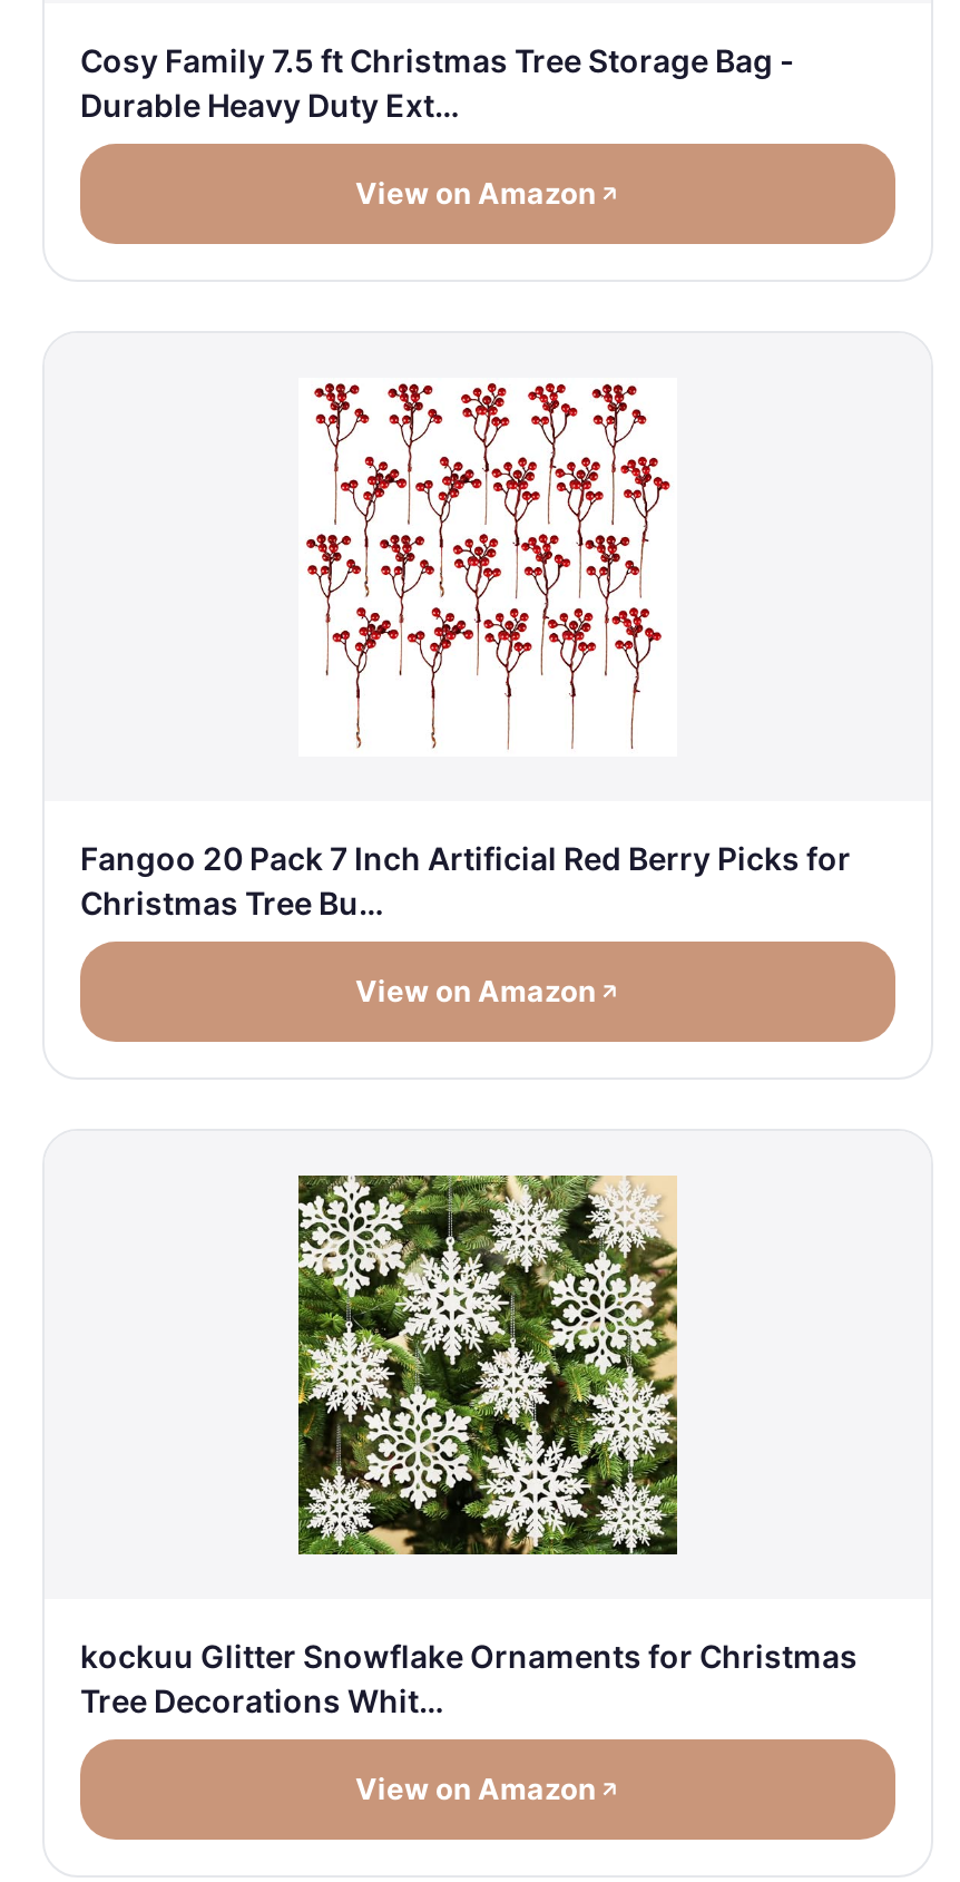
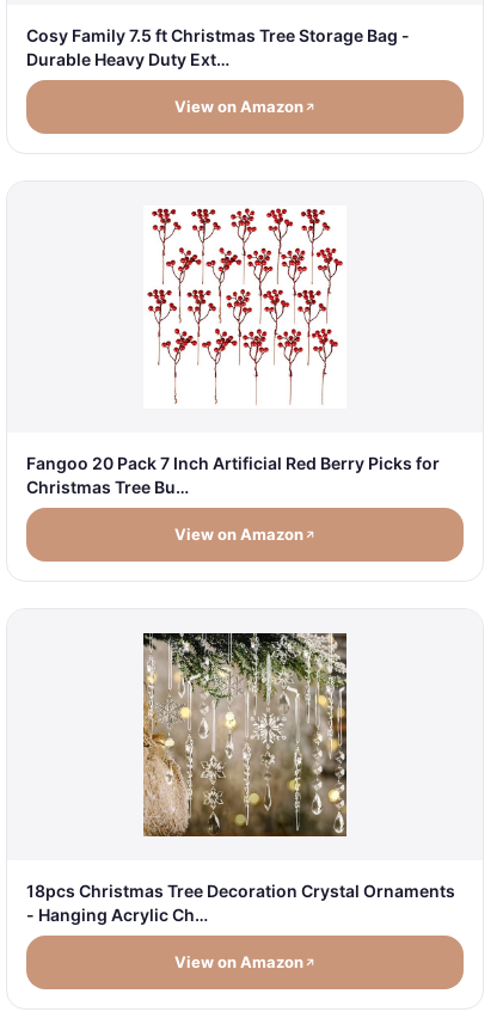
[80,1173,858,1720] [image] | kockuu Glitter Snowflake Ornaments for Christmas | Tree Decorations Whit… -> [26,632,455,925] [image] | 18pcs Christmas Tree Decoration Crystal Ornaments | - Hanging Acrylic Ch…

